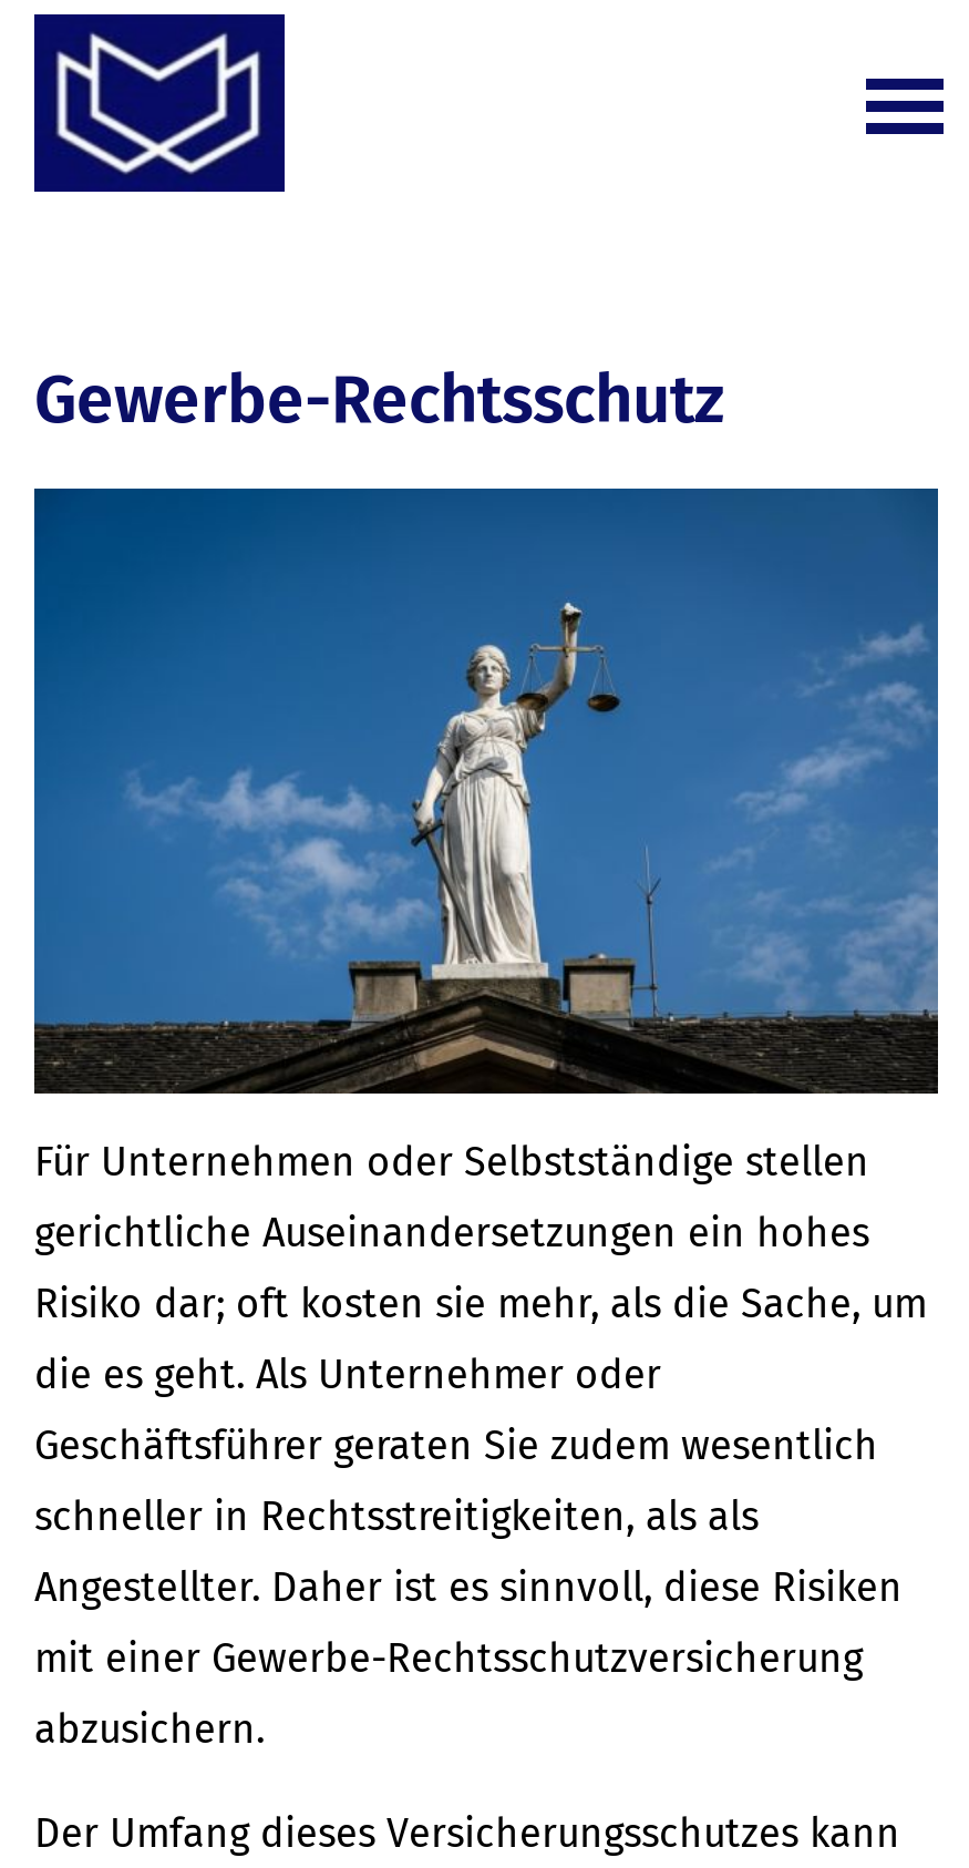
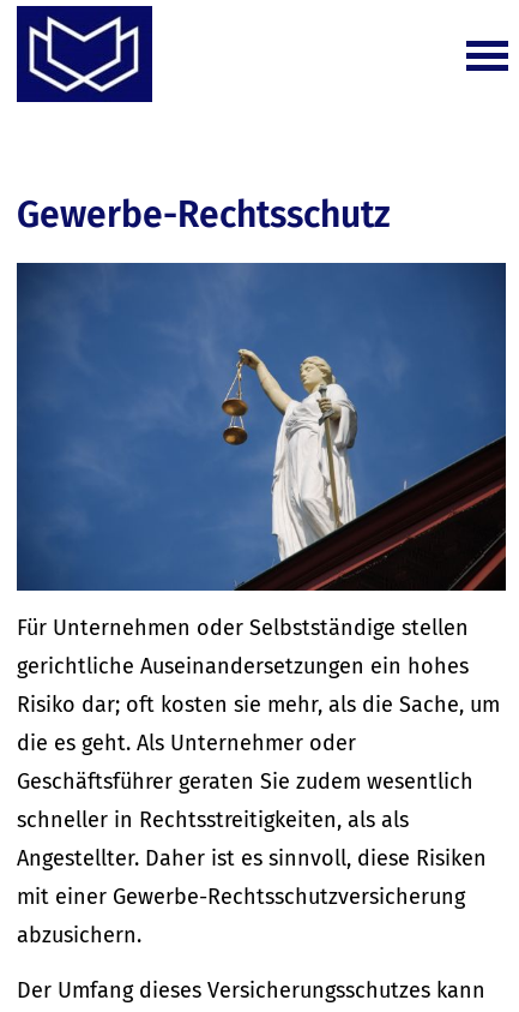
[34,486,940,1094] [image] -> [17,262,507,592] [image]

